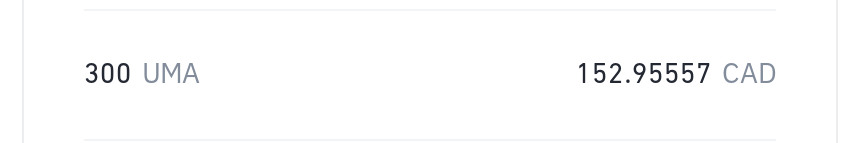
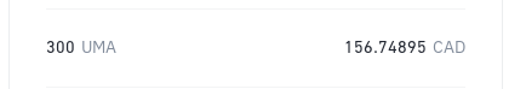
[576,61,776,89] 152.95557 CAD -> [344,40,465,57] 156.74895 CAD

